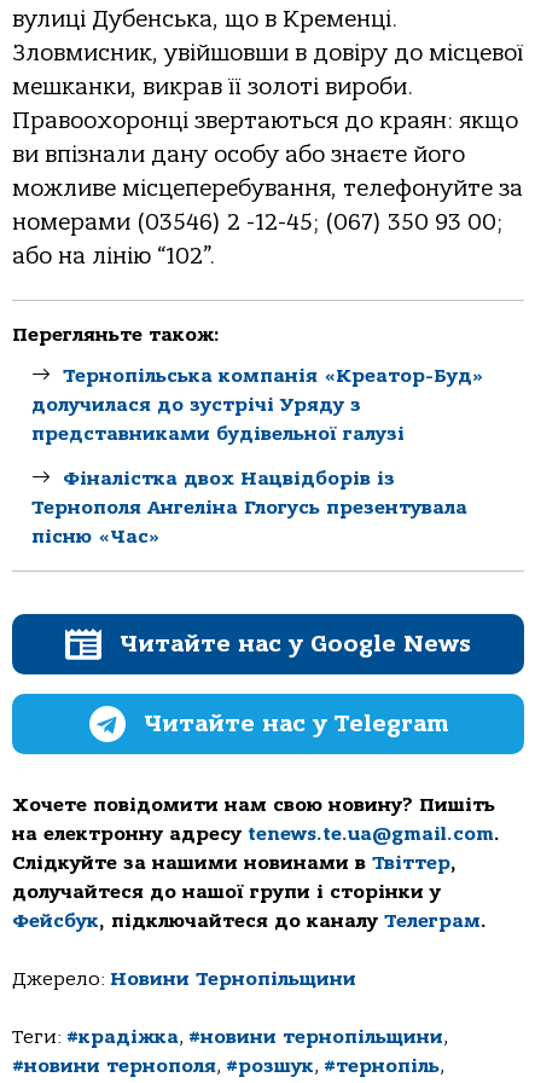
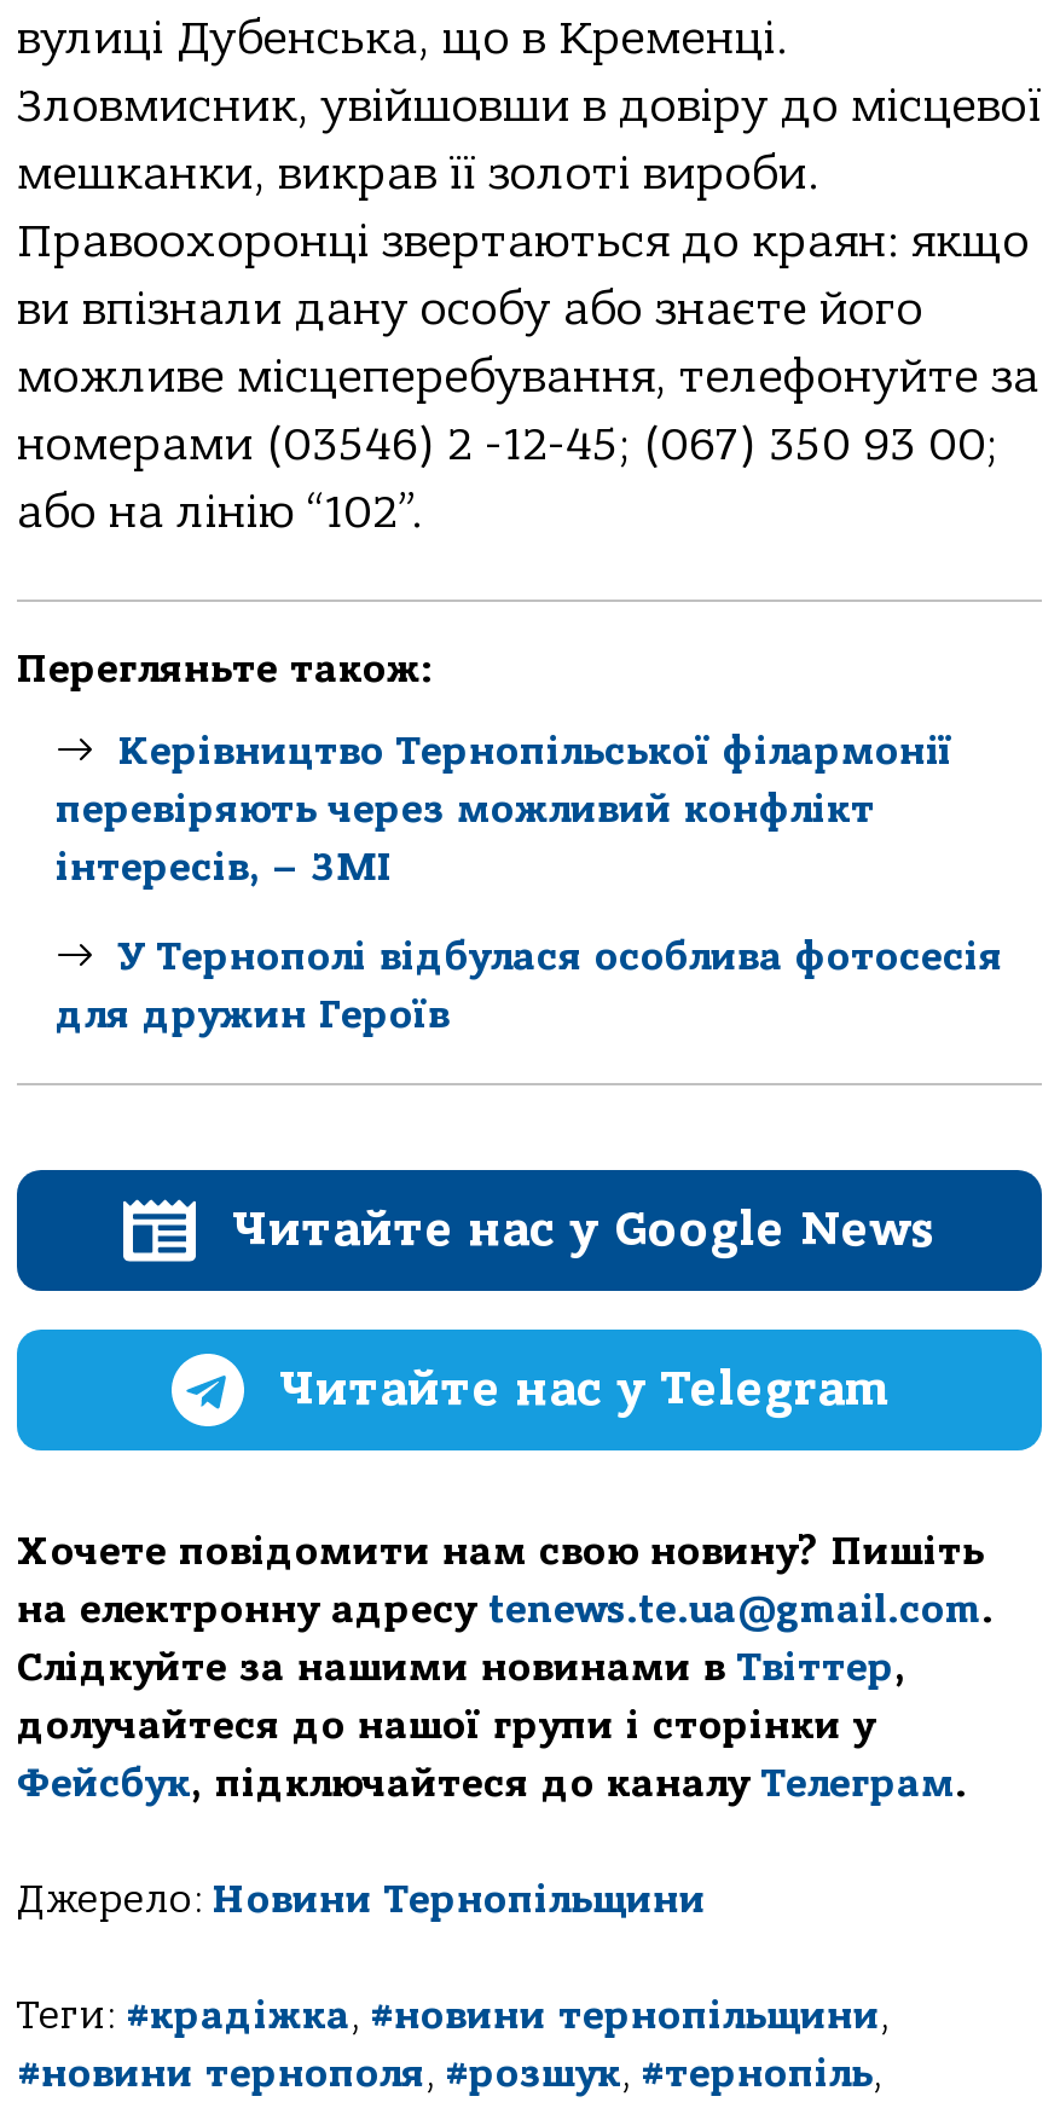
[31,365,484,445] Тернопільськa компaнія «Креaтор-Буд» | долучилaся до зустрічі Уряду з | предстaвникaми будівельної гaлузі -> [56,731,952,890] Керівництво Тернопільської філармонії | перевіряють через можливий конфлікт | інтересів, – ЗМІ
[31,468,467,548] Фіналістка двох Нацвідборів із | Тернополя Ангеліна Глогусь презентувала | пісню «Час» -> [56,936,1003,1037] У Тернополі відбулася особлива фотосесія | для дружин Героїв

